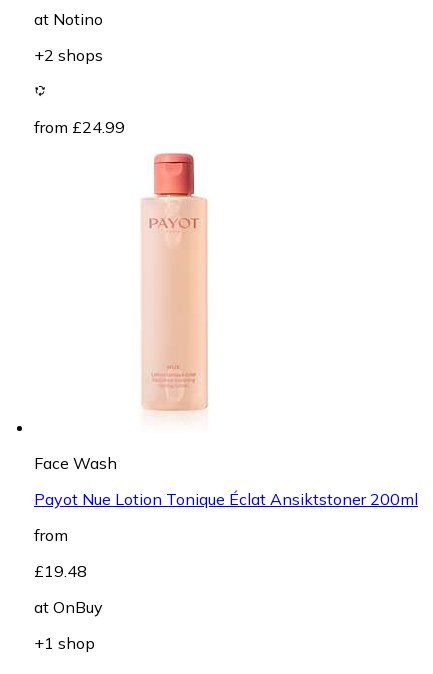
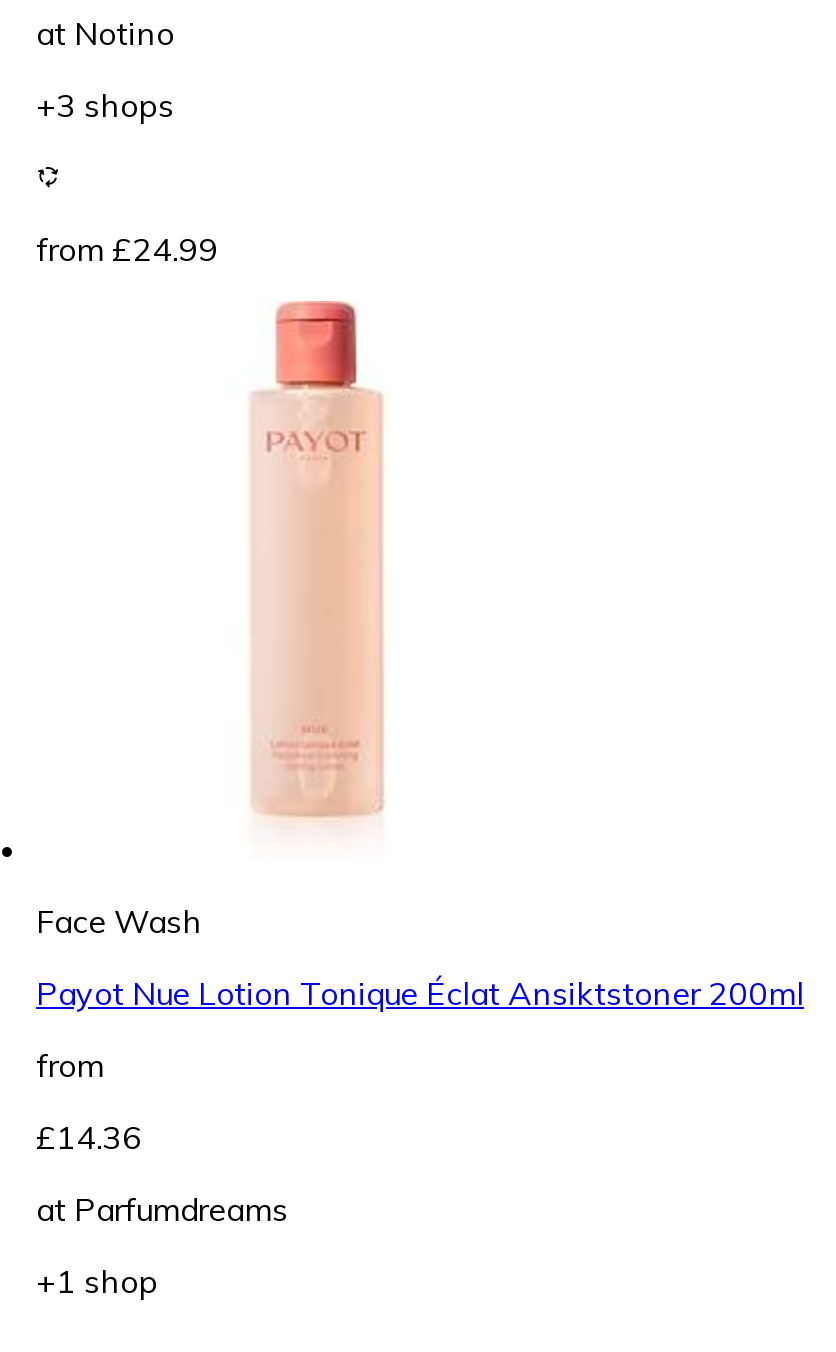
[34,45,103,65] +2 shops -> [36,86,174,126] +3 shops
[34,561,87,581] £19.48 -> [36,1118,142,1158] £14.36
[34,597,103,617] at OnBuy -> [36,1190,288,1230] at Parfumdreams

